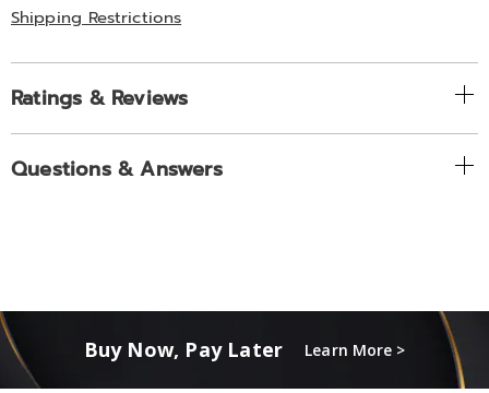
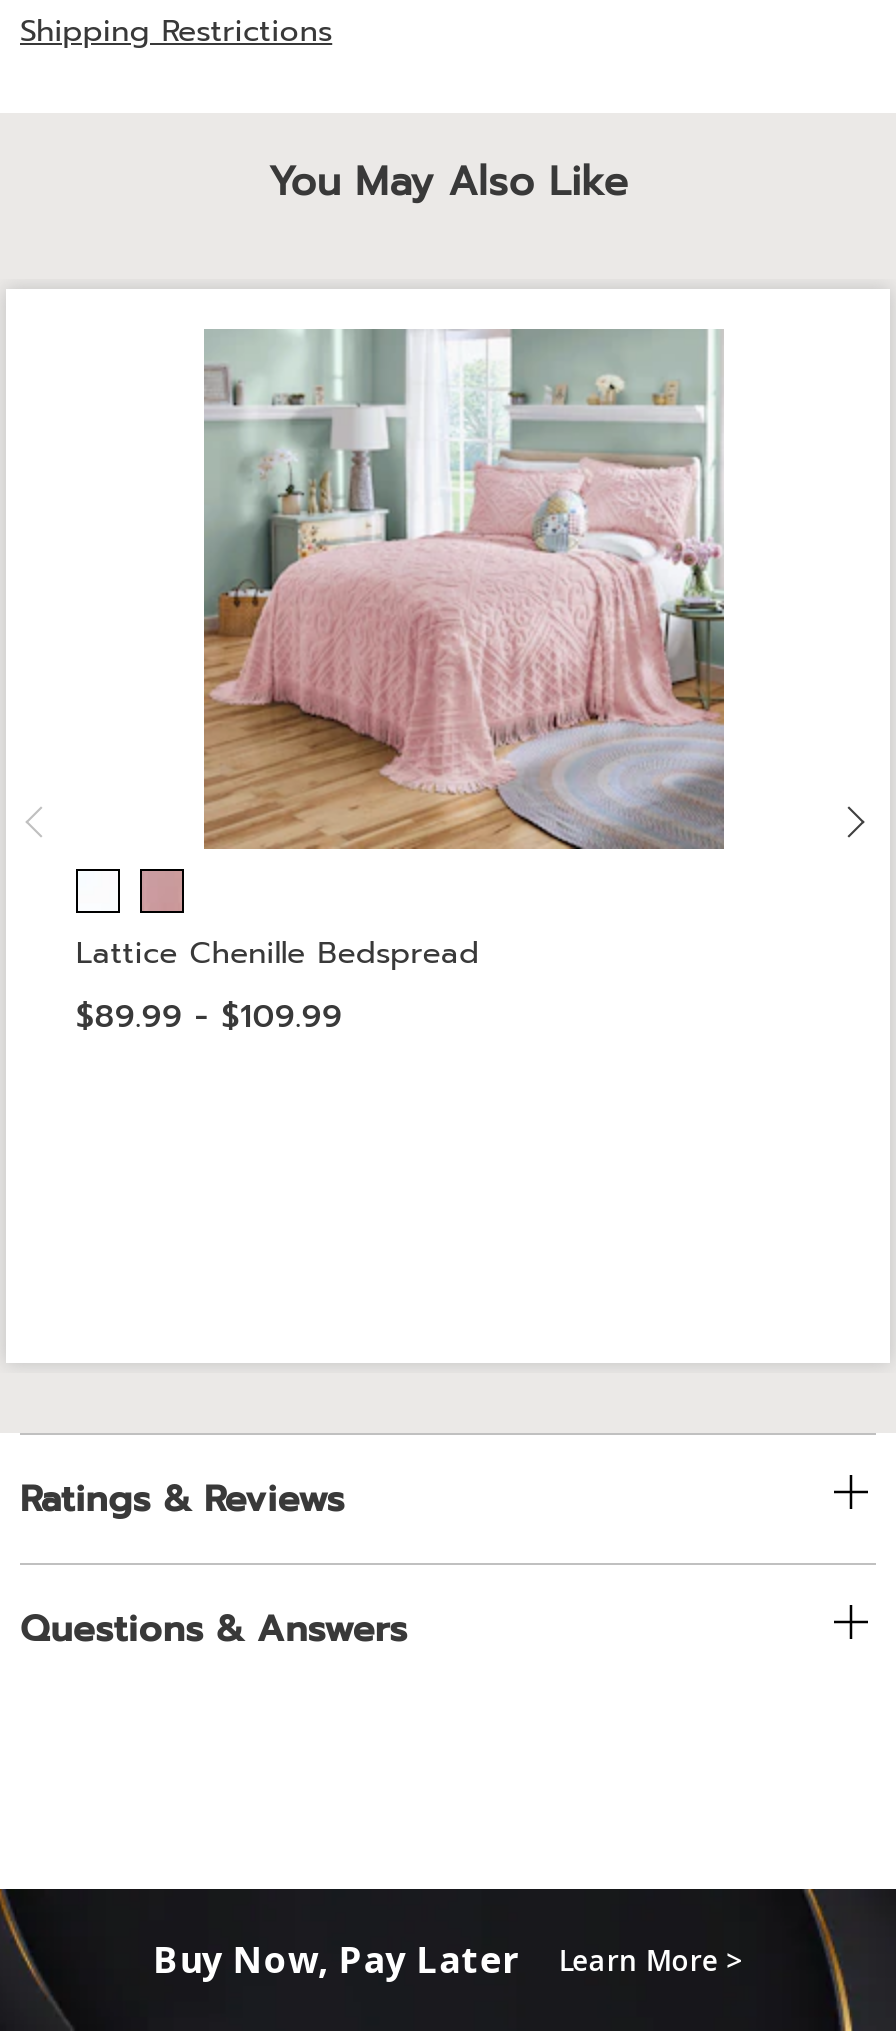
none -> [6,279,890,1373] [image] | Lattice Chenille Bedspread | $89.99 - $109.99
none -> [268,153,628,209] You May Also Like

